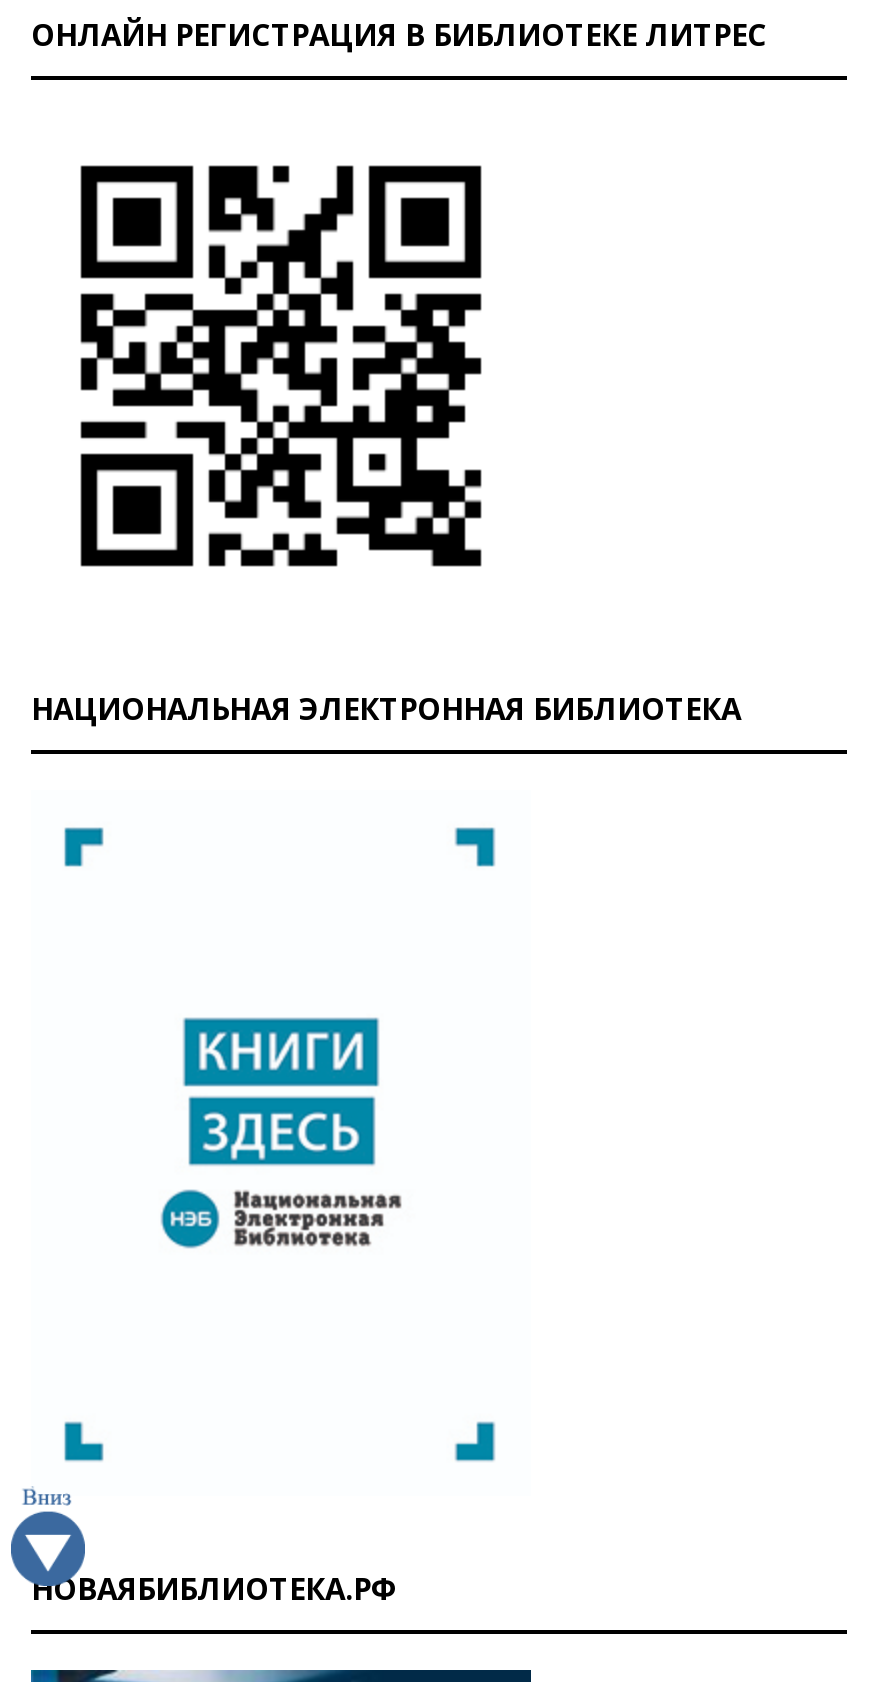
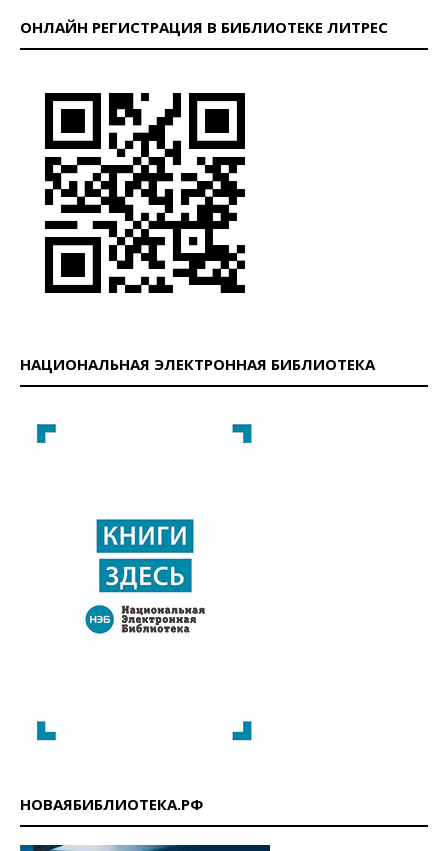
[9,1488,87,1580] [image] -> none

